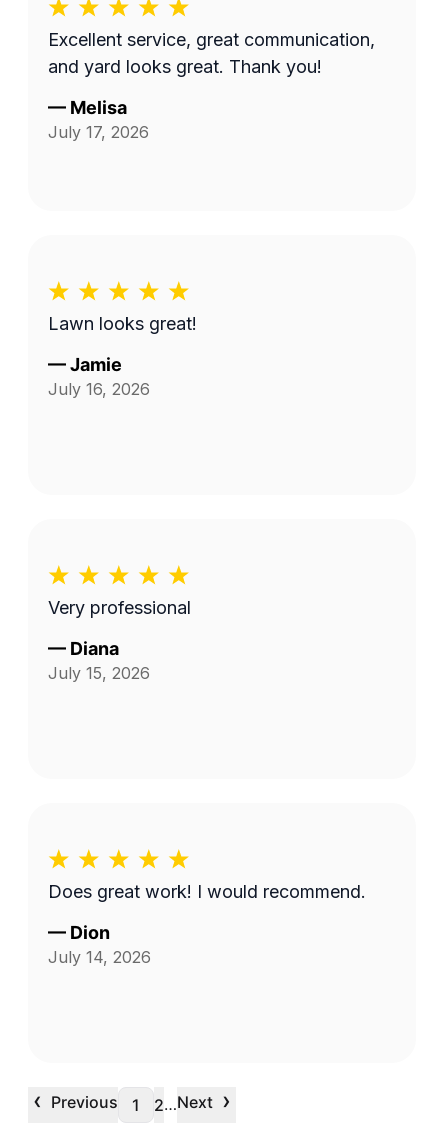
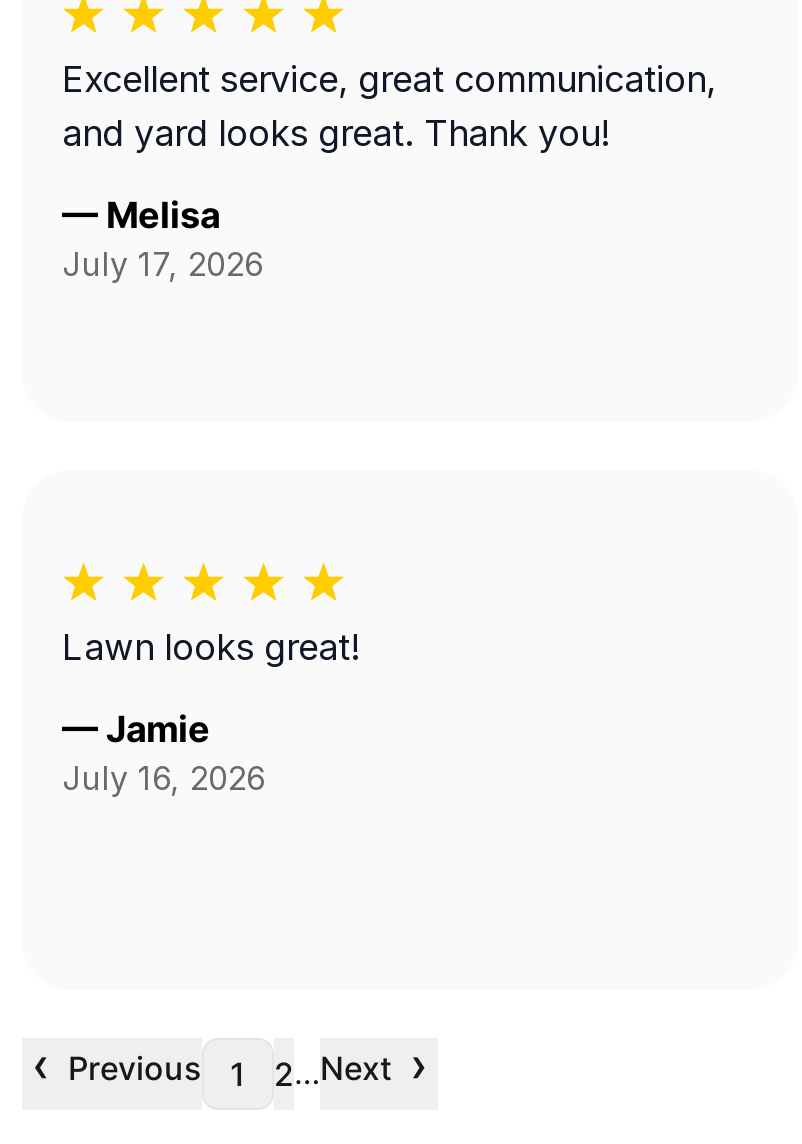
[48,597,191,683] Very professional | — Diana | July 15, 2026 -> none
[48,881,366,967] Does great work! I would recommend. | — Dion | July 14, 2026 -> none

